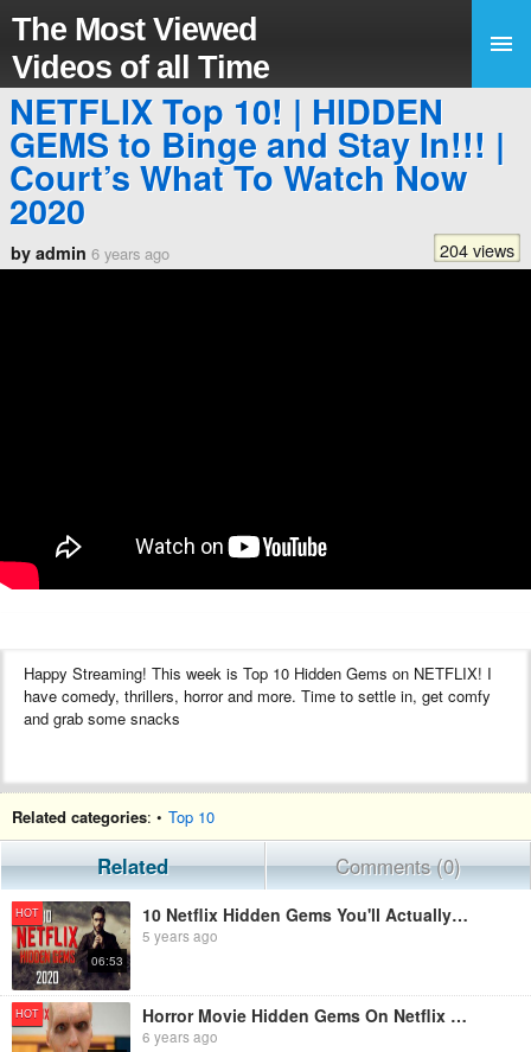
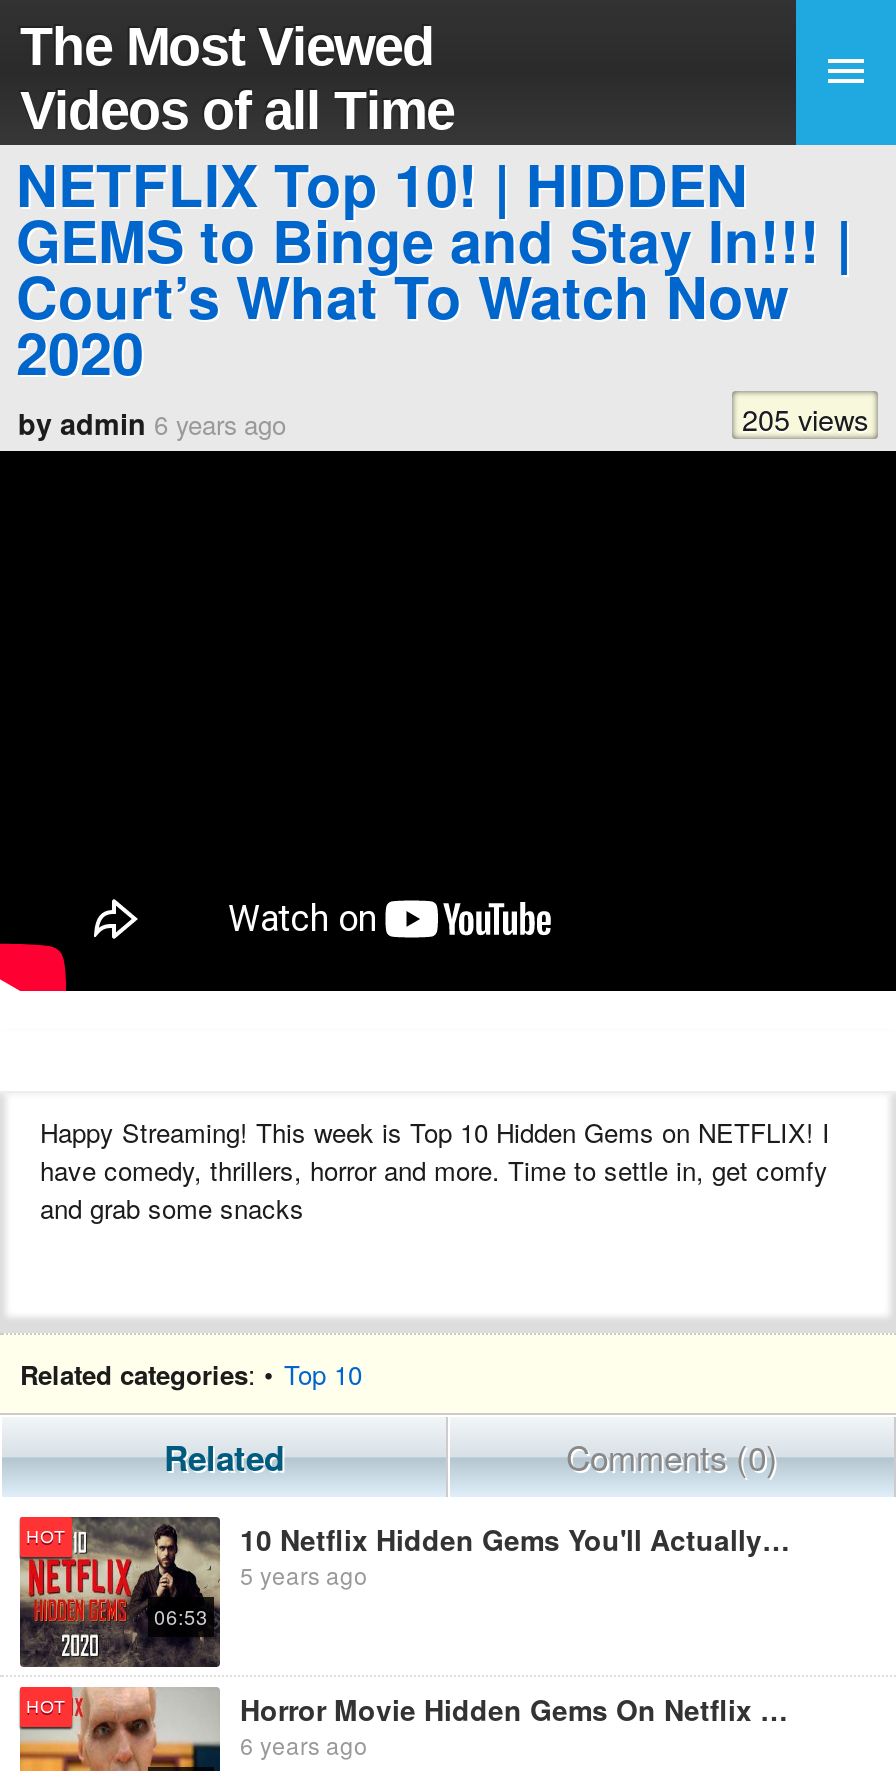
[440,237,514,262] 204 views -> [742,397,868,439] 205 views

